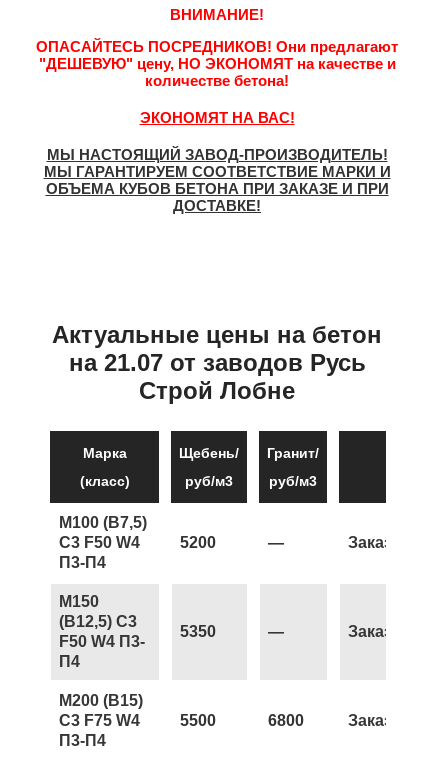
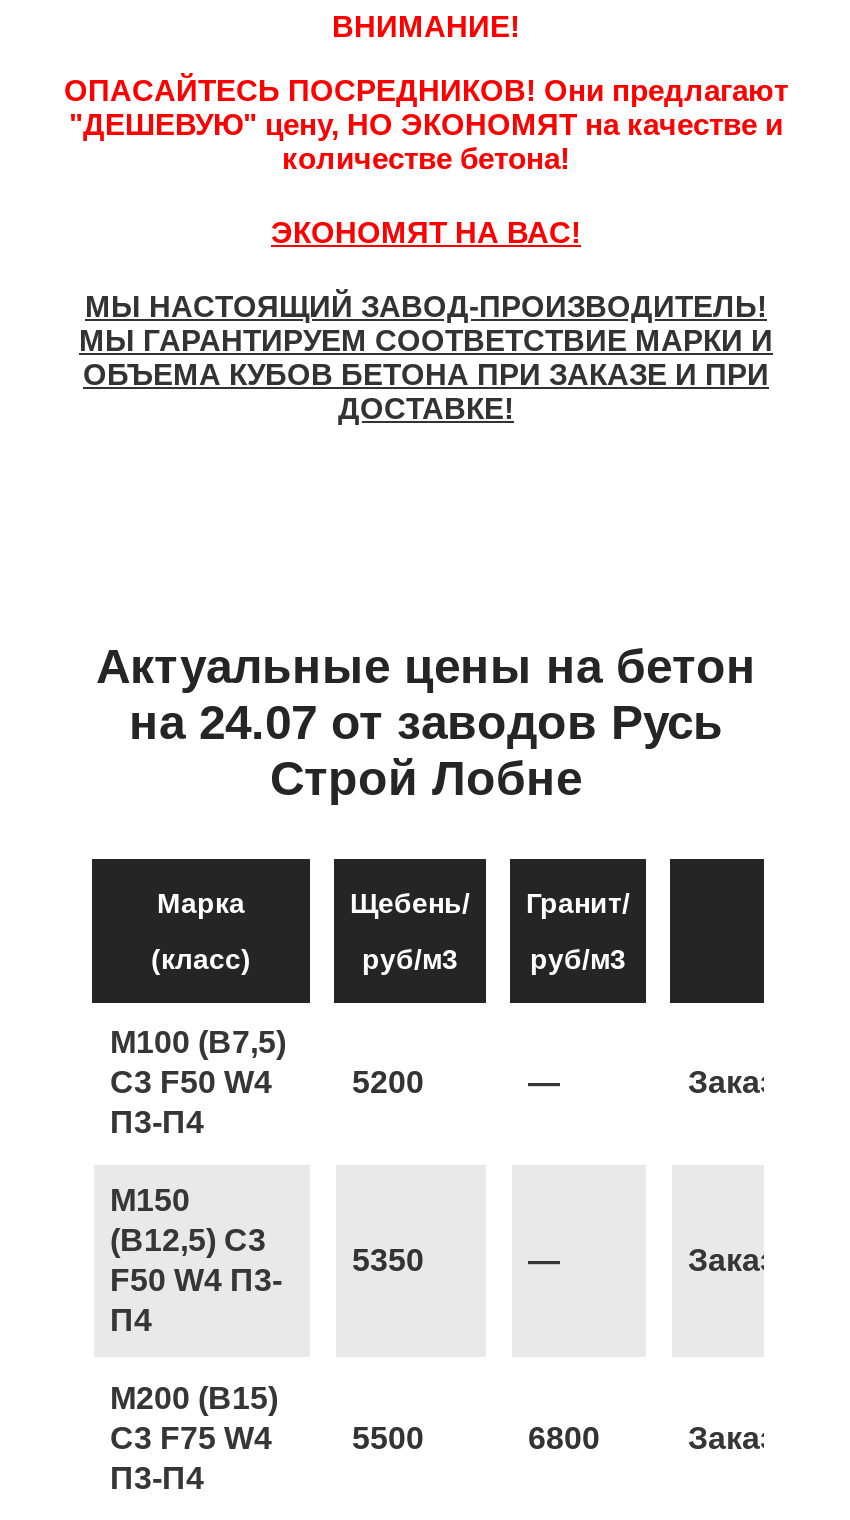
[68,349,365,376] на 21.07 от заводов Русь -> [129,695,723,749] на 24.07 от заводов Русь

